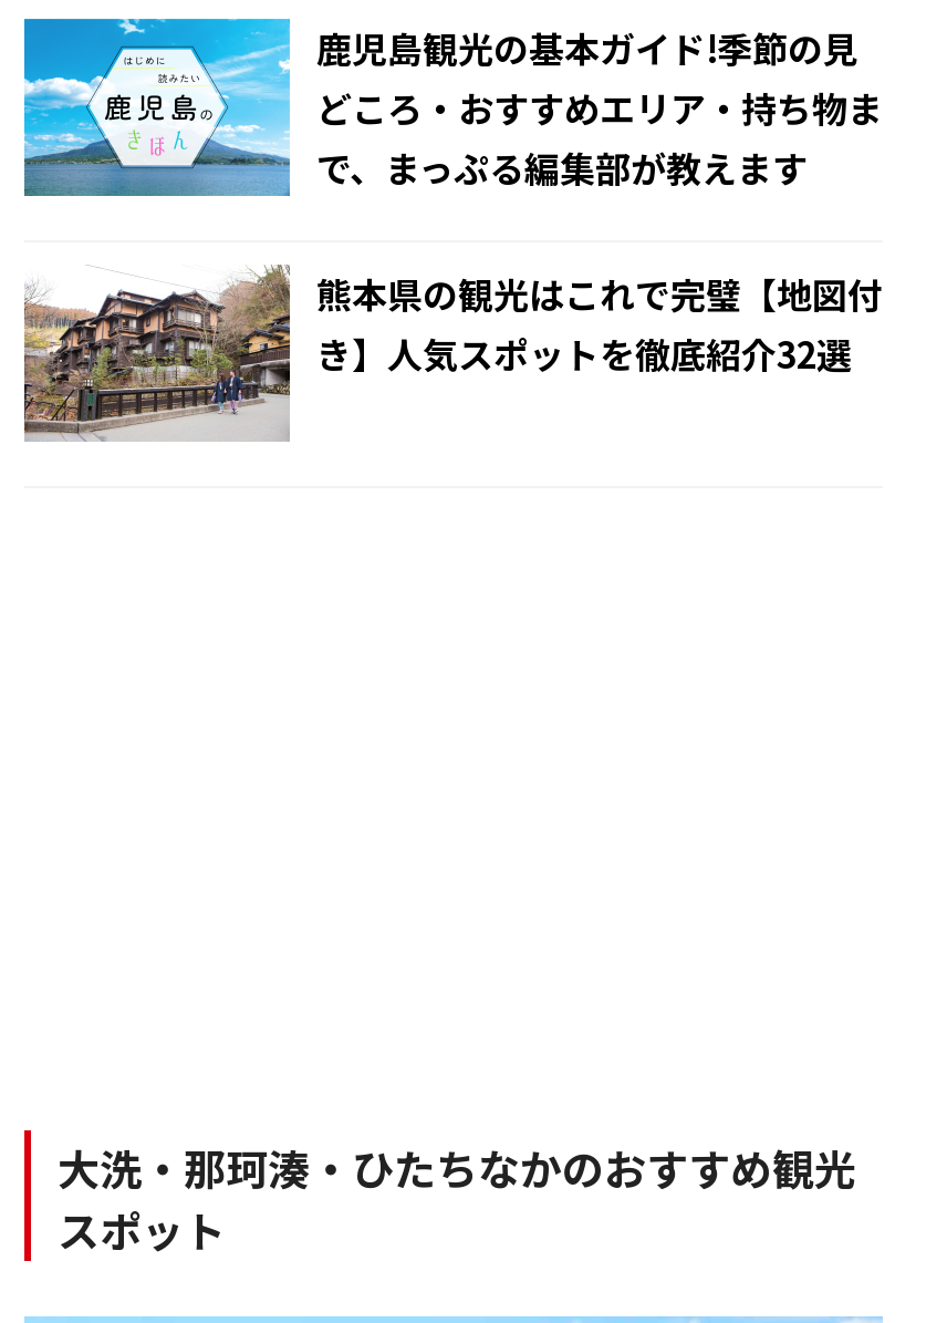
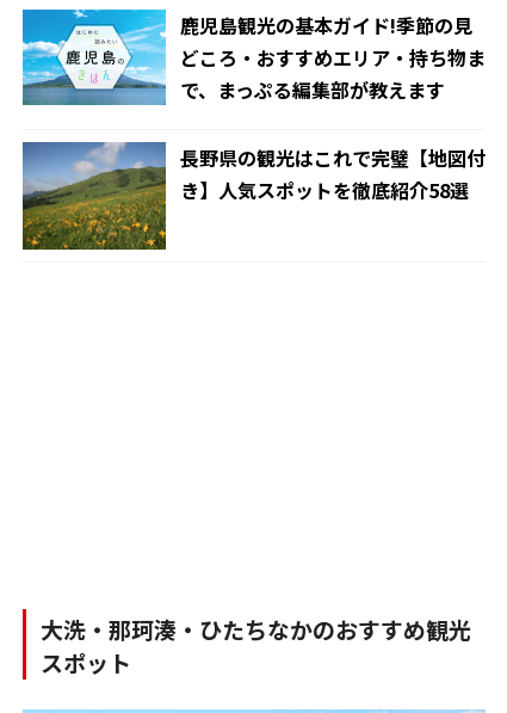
[22,265,883,464] [image] | 熊本県の観光はこれで完璧【地図付 -> [21,141,486,251] [image] | 長野県の観光はこれで完璧【地図付
[316,327,852,380] き】人気スポットを徹底紹介32選 -> [180,176,469,204] き】人気スポットを徹底紹介58選

